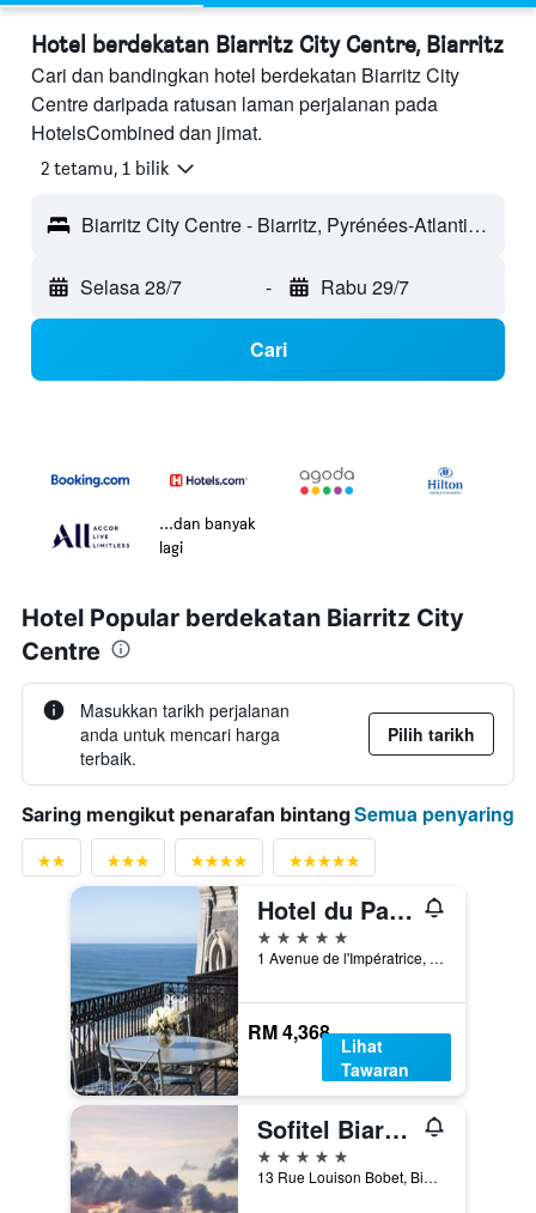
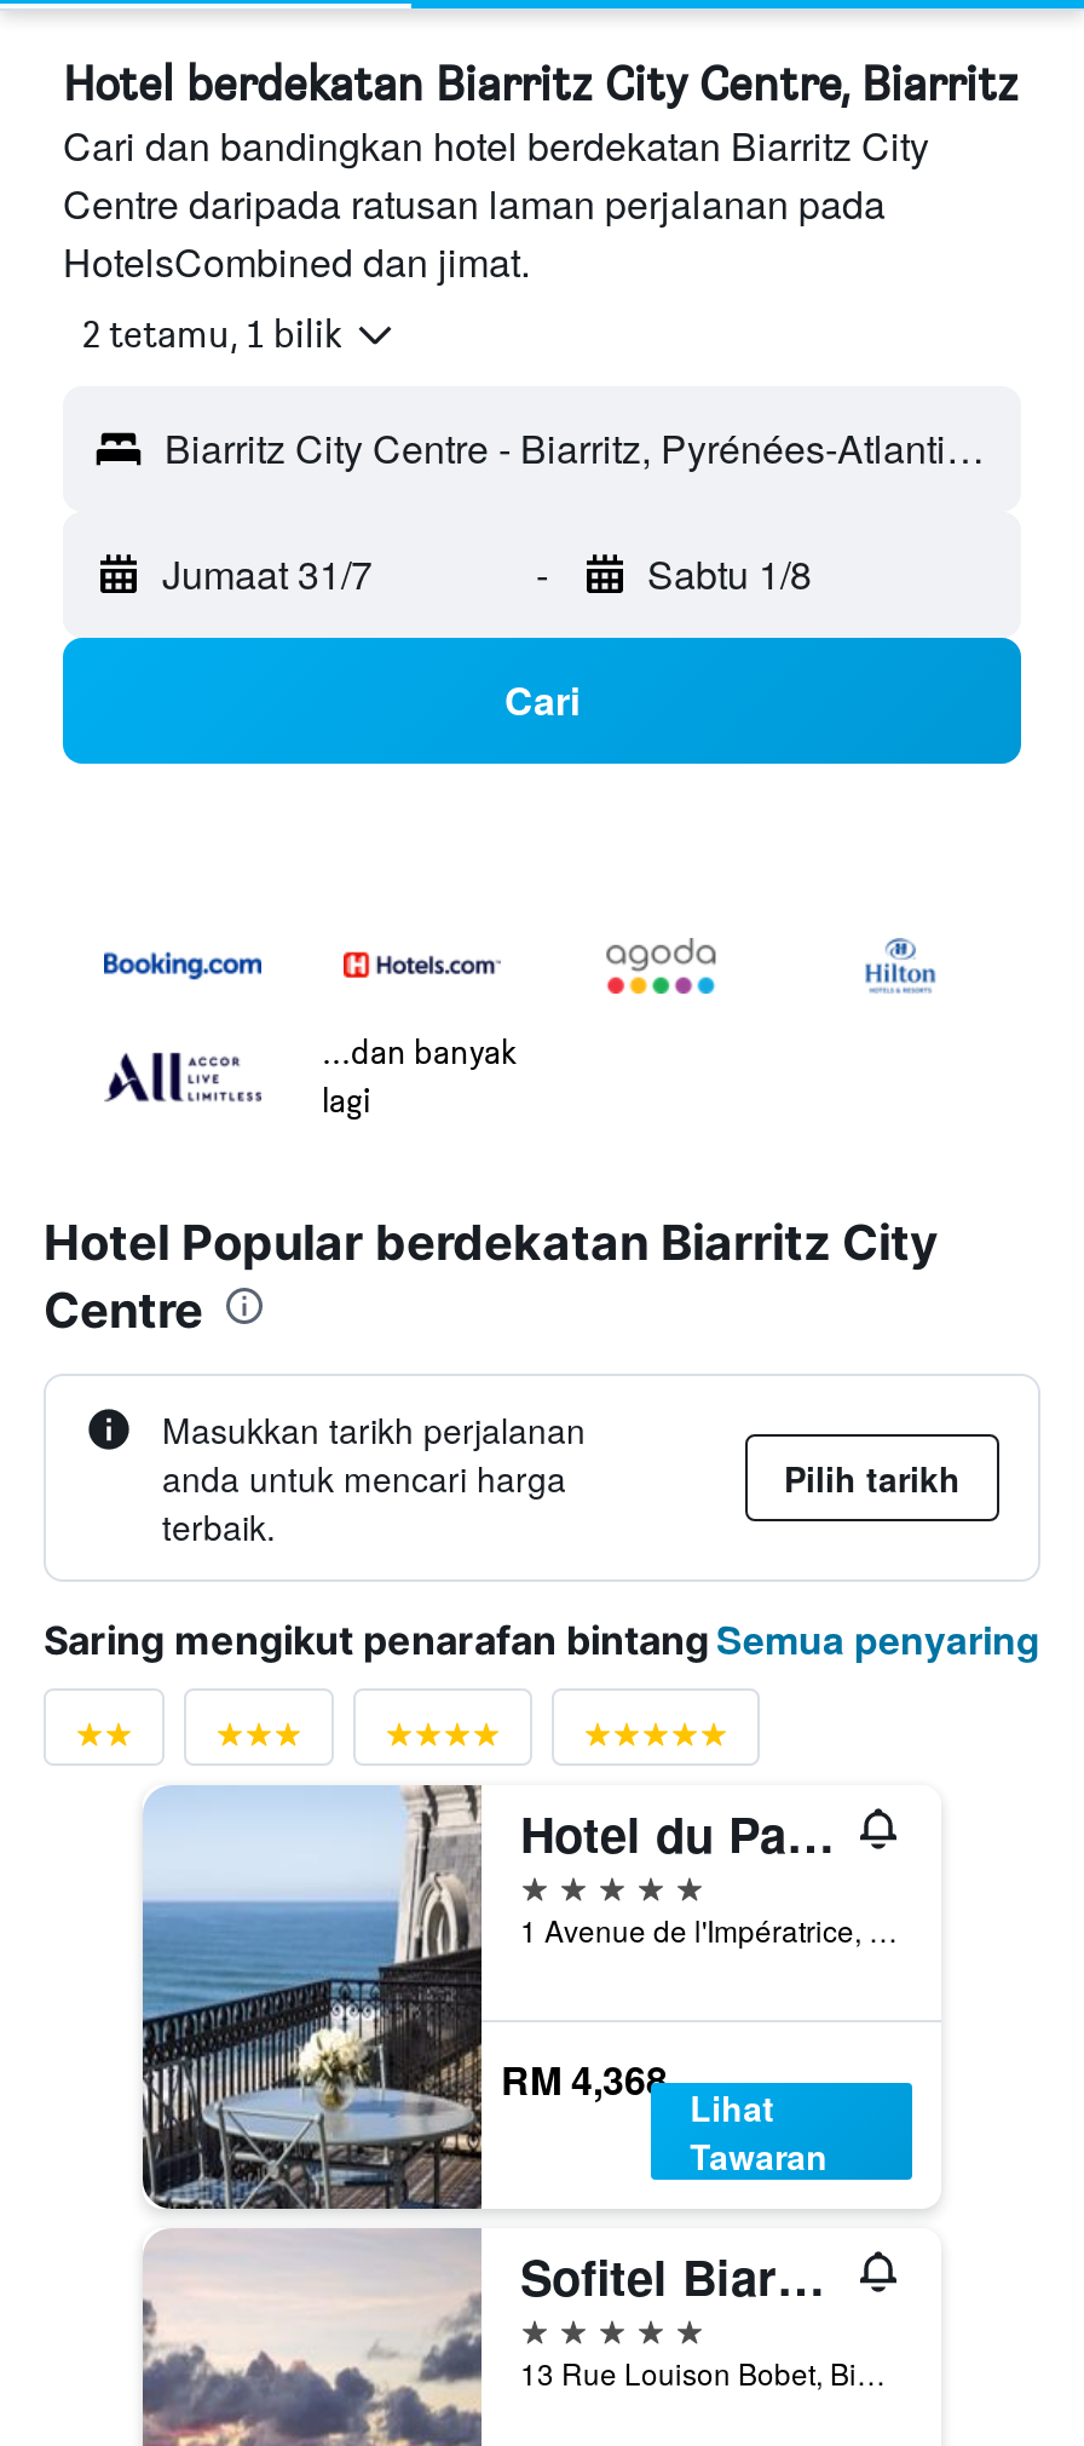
[80,273,182,301] Selasa 28/7 -> [162,546,373,602] Jumaat 31/7
[320,273,409,301] Rabu 29/7 -> [647,546,812,602] Sabtu 1/8

